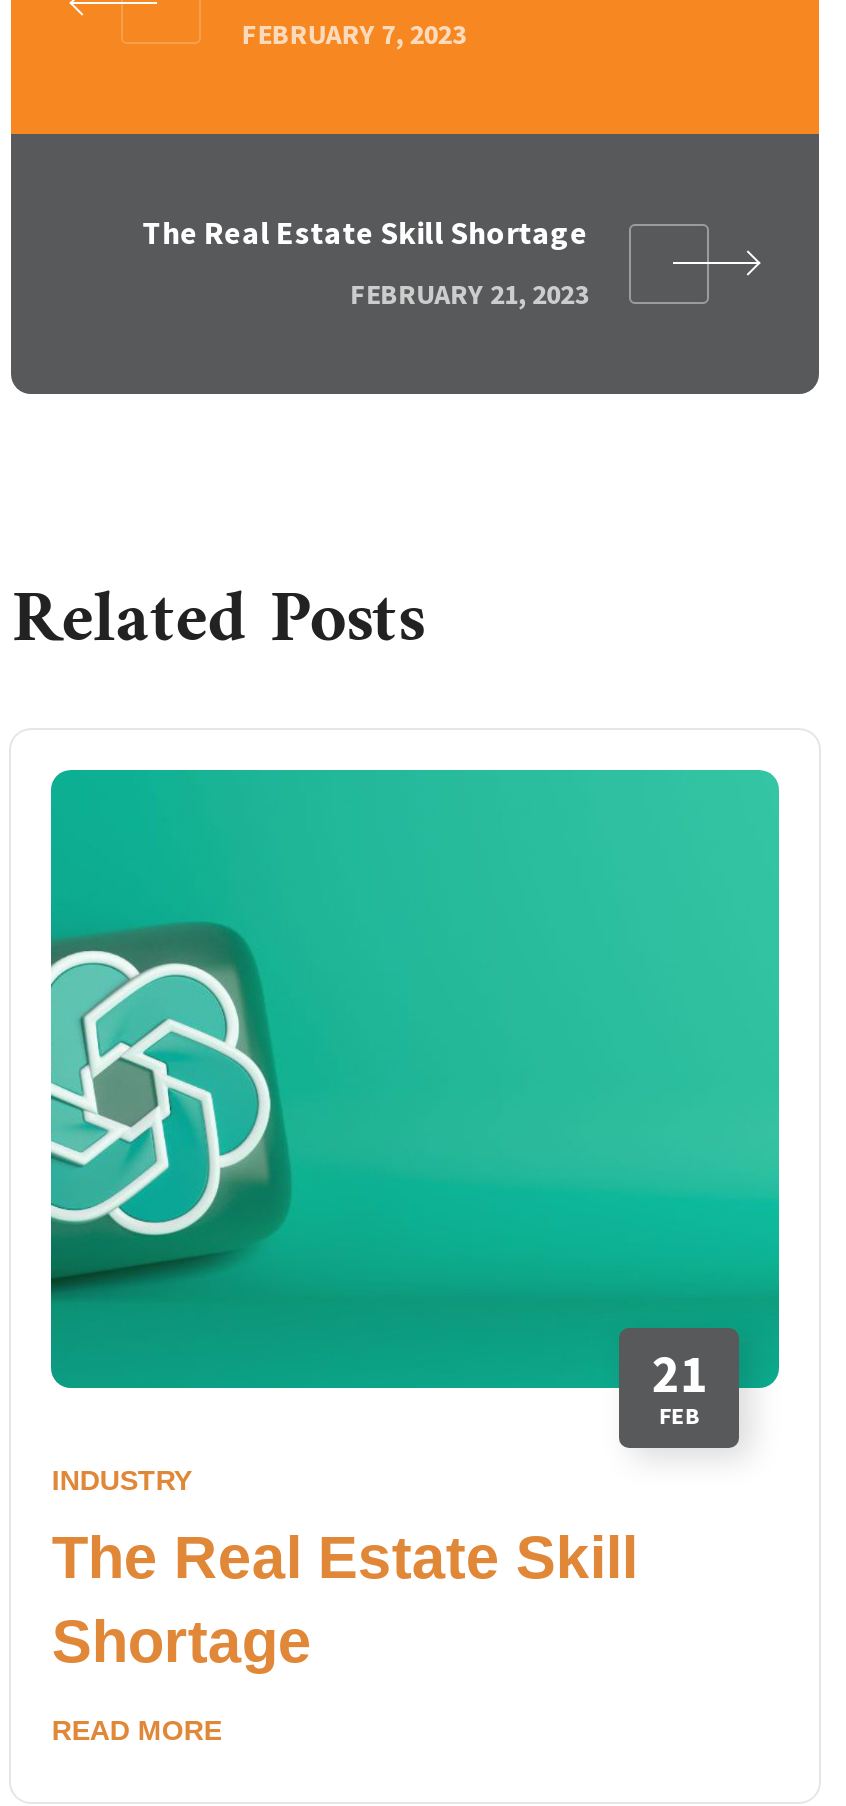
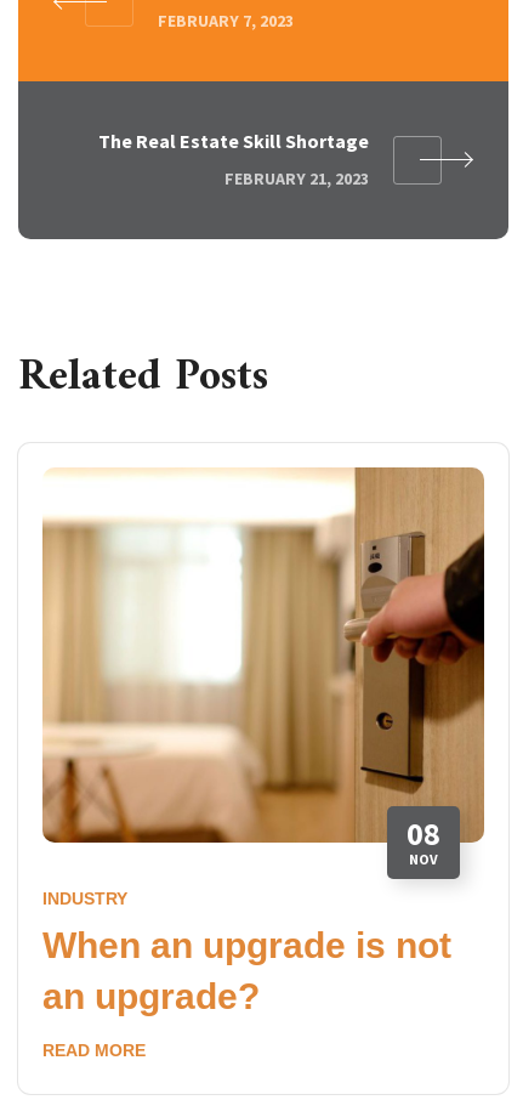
[49,768,781,1430] [image] | 21 | FEB -> [41,466,485,868] [image] | 08 | NOV
[52,1524,638,1674] The Real Estate Skill | Shortage -> [43,925,452,1016] When an upgrade is not | an upgrade?

